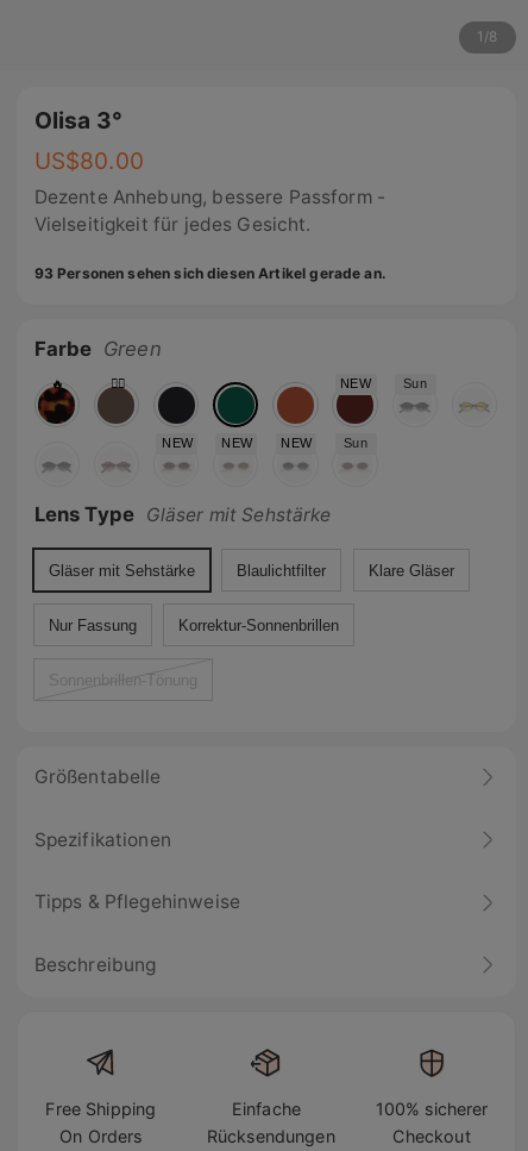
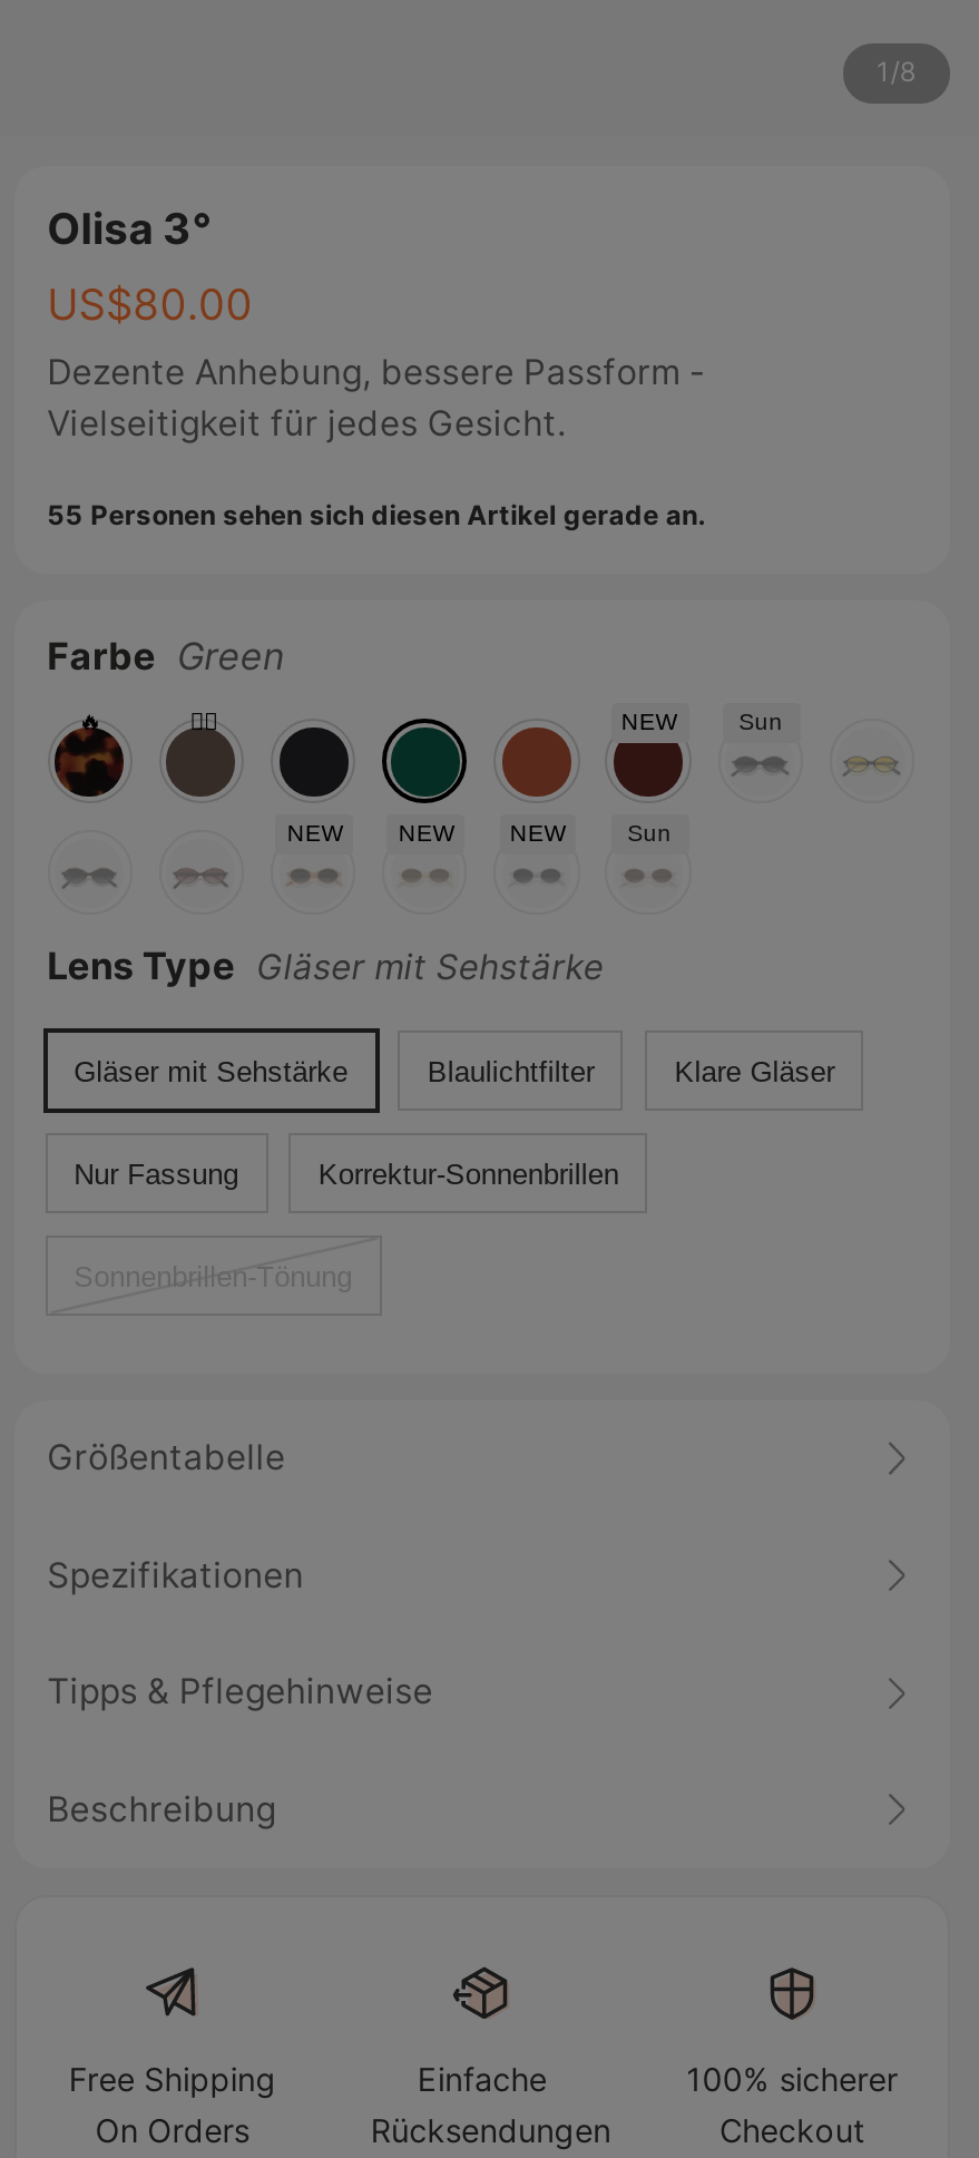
[34,265,386,283] 93 Personen sehen sich diesen Artikel gerade an. -> [47,499,707,532] 55 Personen sehen sich diesen Artikel gerade an.

